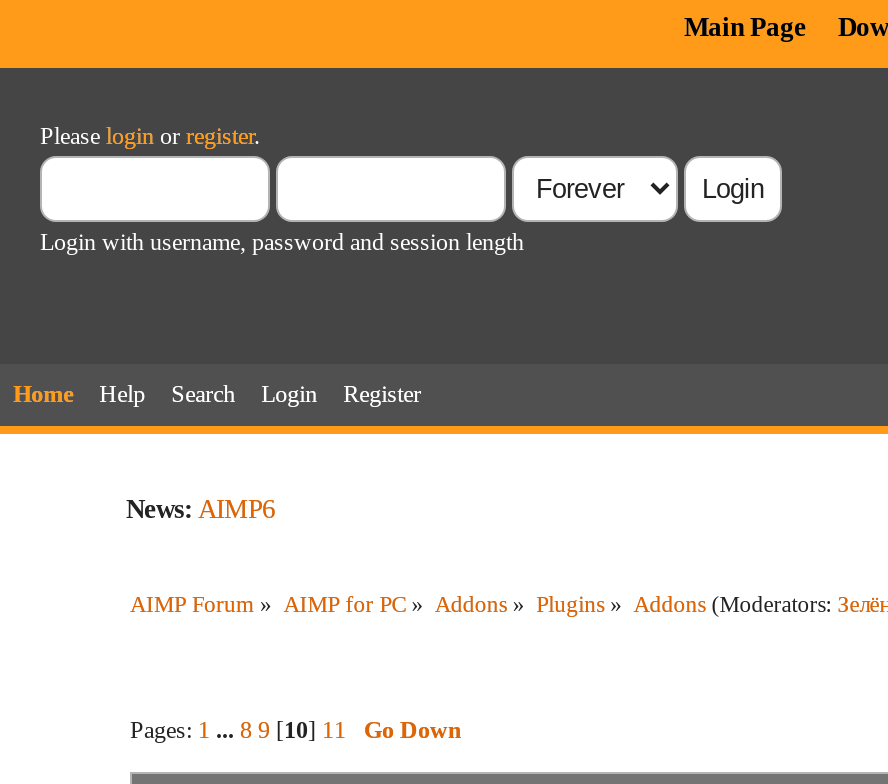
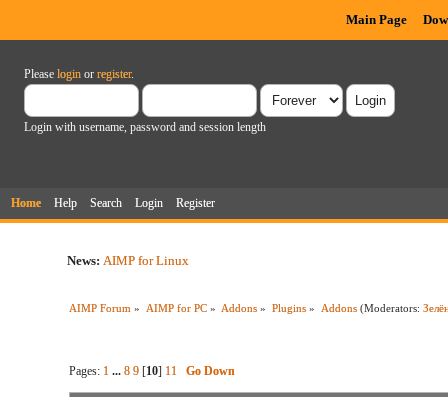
[126,494,276,524] News: AIMP6 -> [67,253,189,268] News: AIMP for Linux

